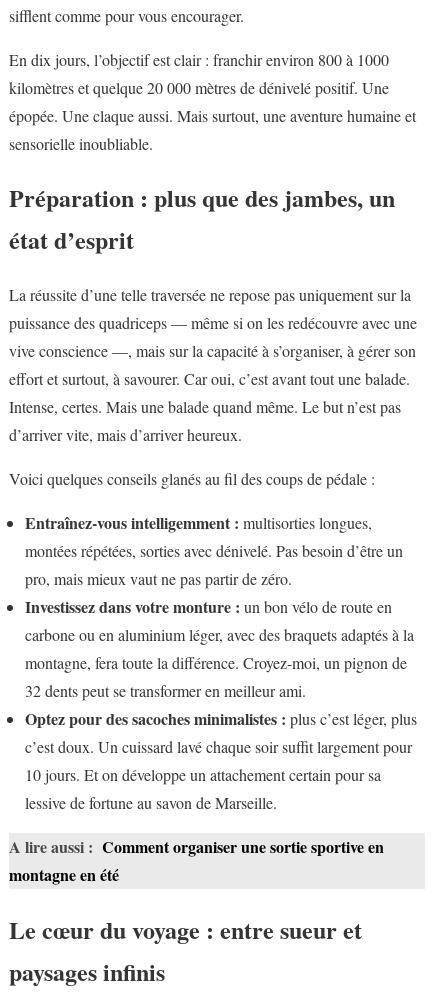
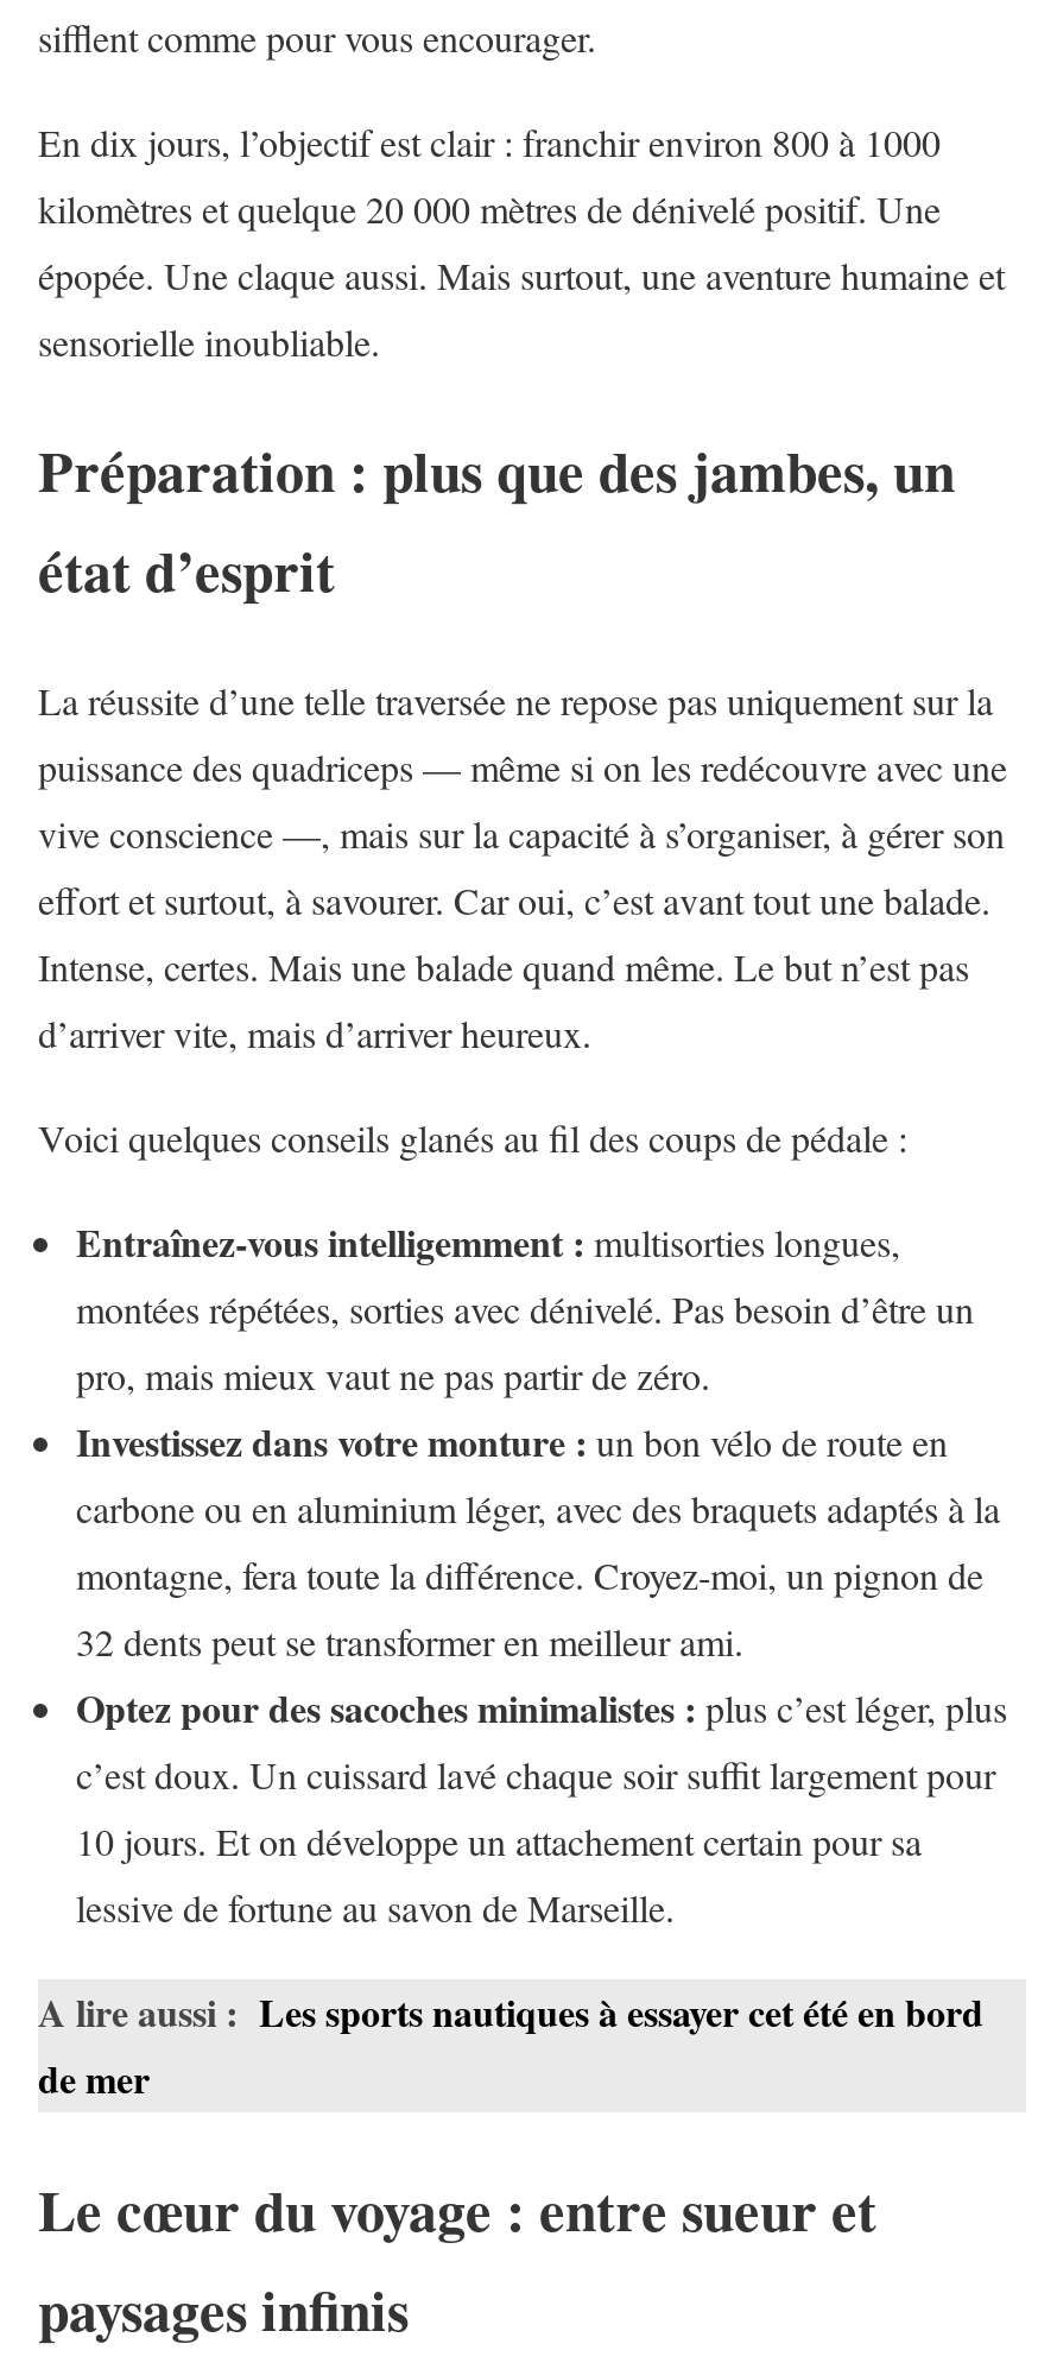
[9,835,384,886] A lire aussi : Comment organiser une sortie sportive en | montagne en été -> [38,1985,983,2106] A lire aussi : Les sports nautiques à essayer cet été en bord | de mer

